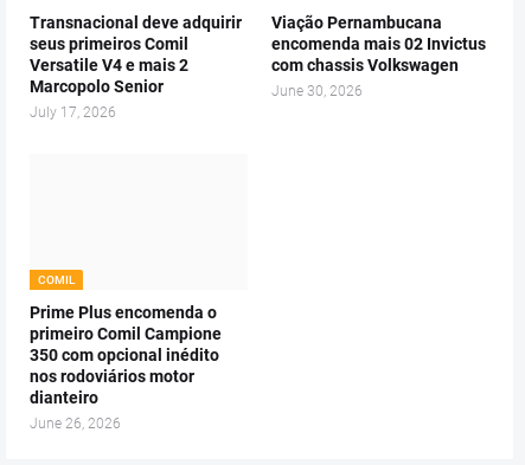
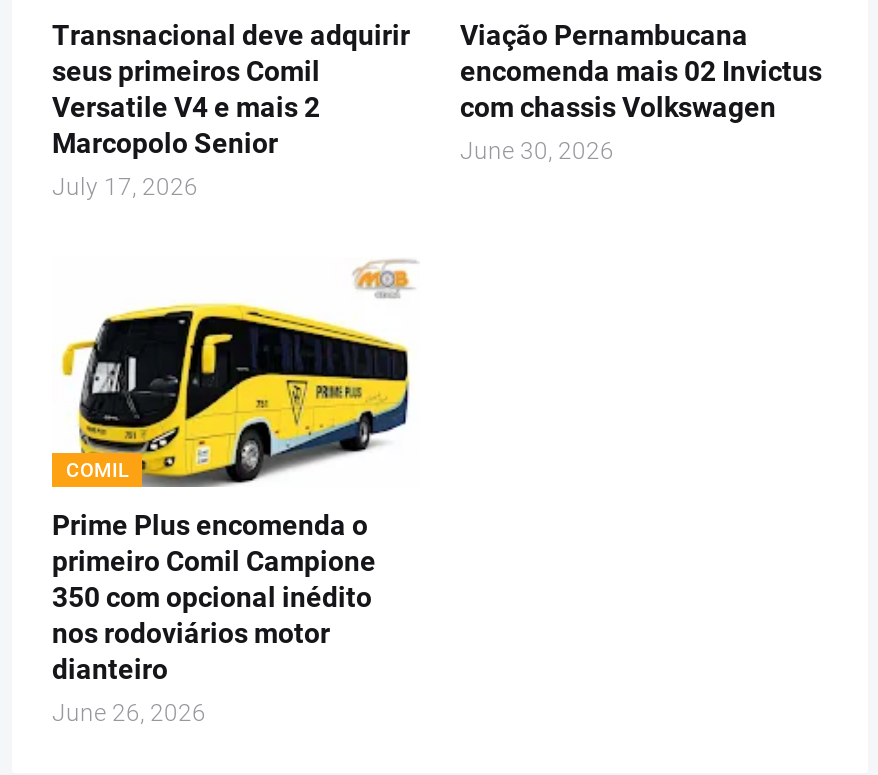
none -> [60,259,410,489] [image]

